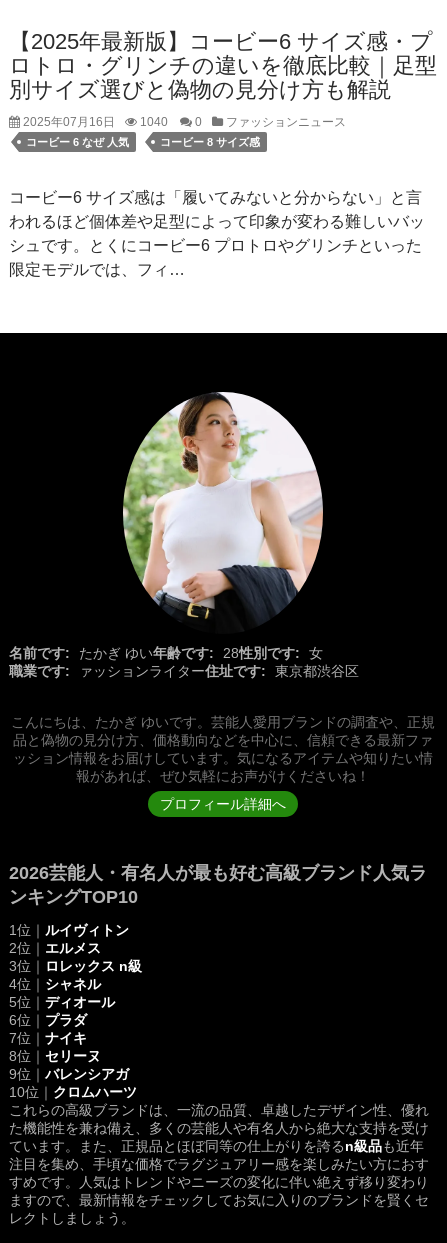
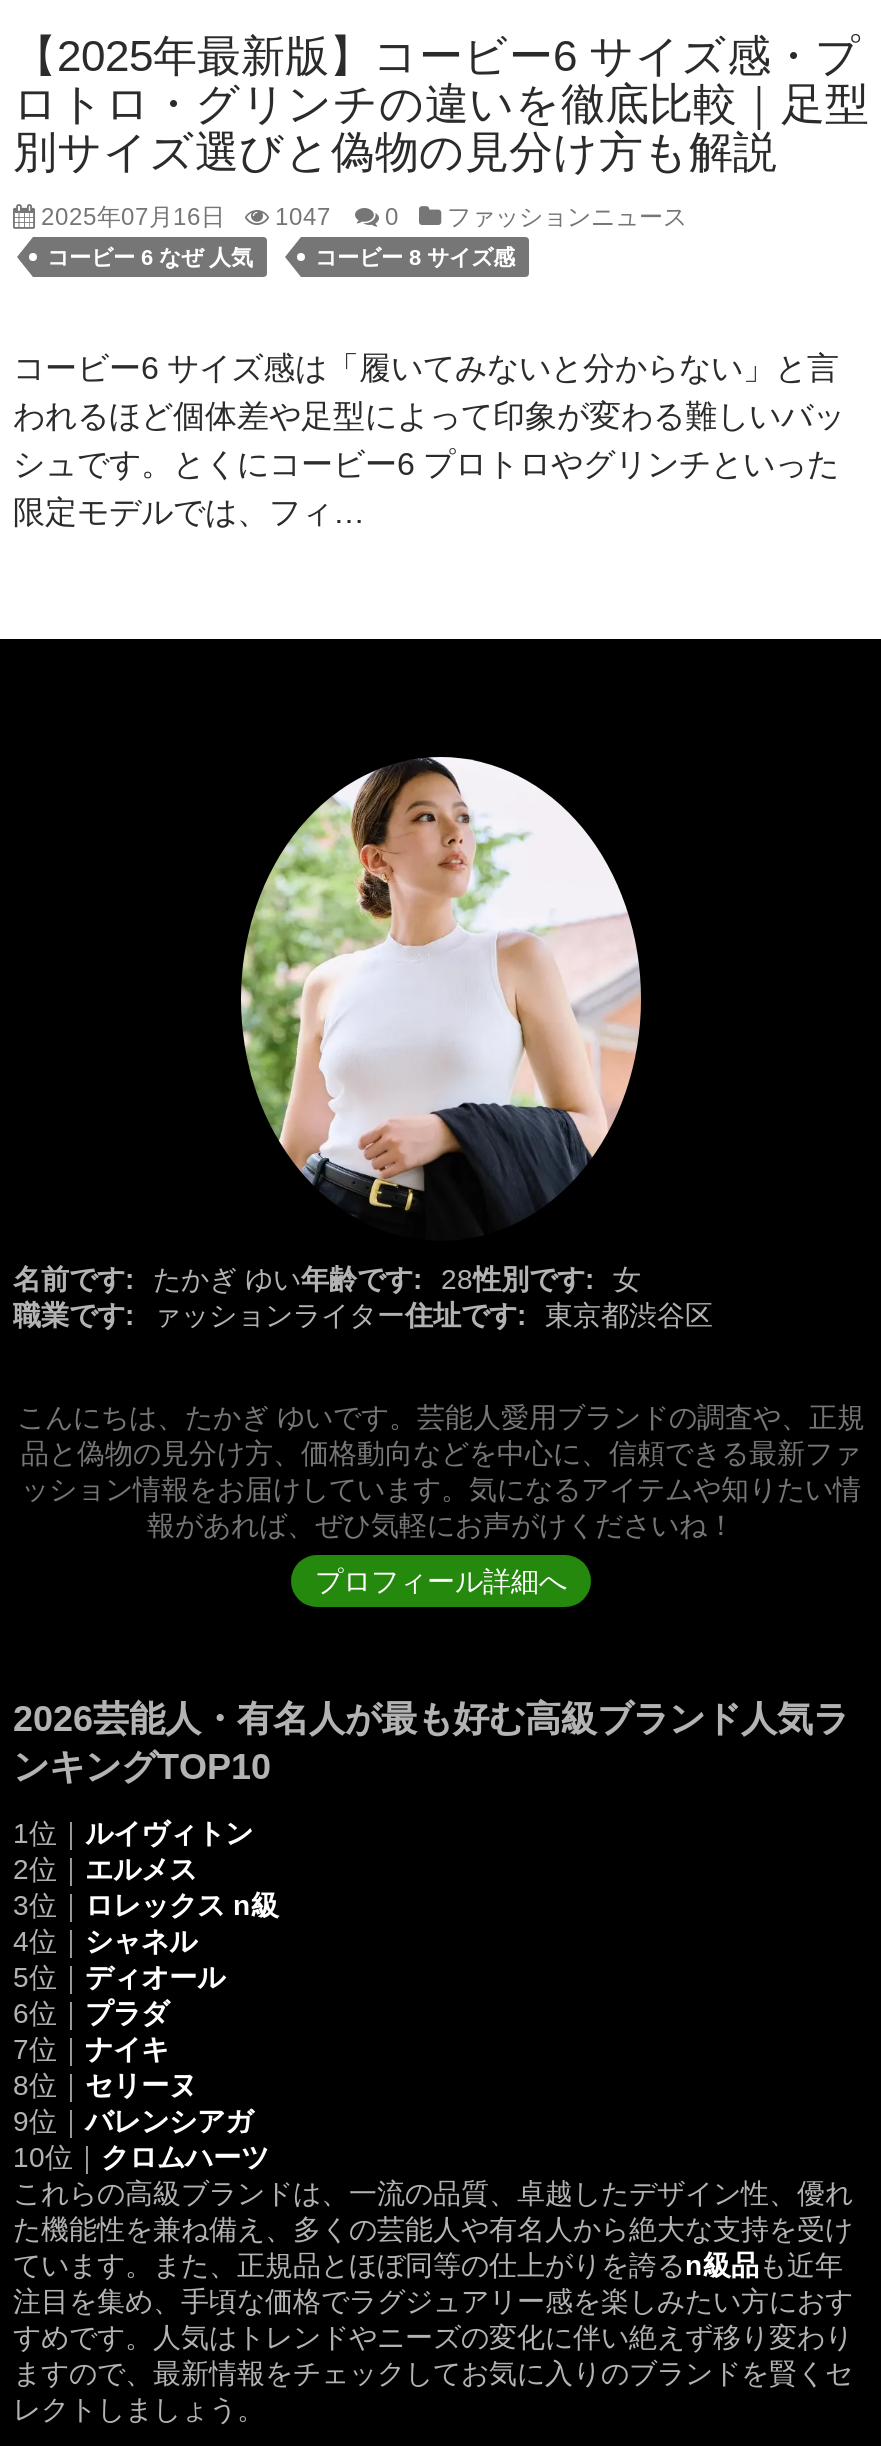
[20,115,346,129] 2025年07月16日 1040 0 ファッションニュース -> [35,203,687,231] 2025年07月16日 1047 0 ファッションニュース

